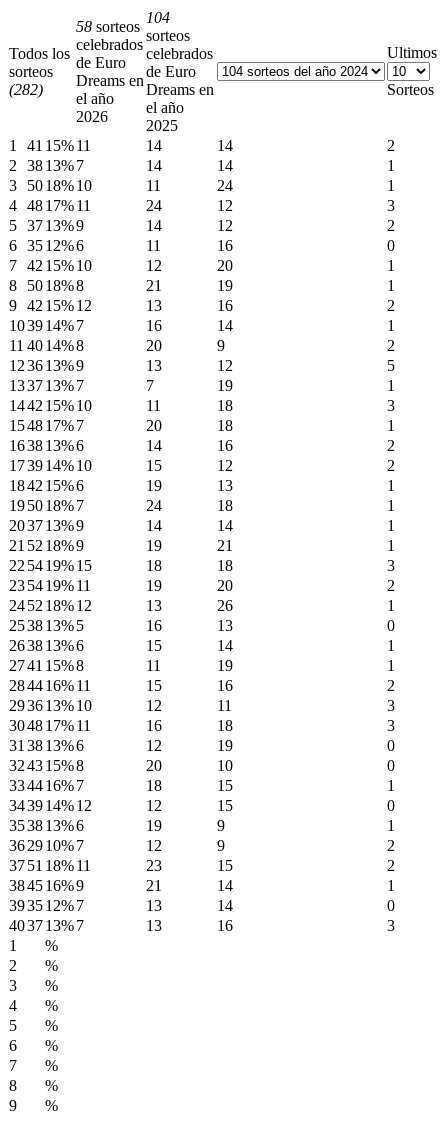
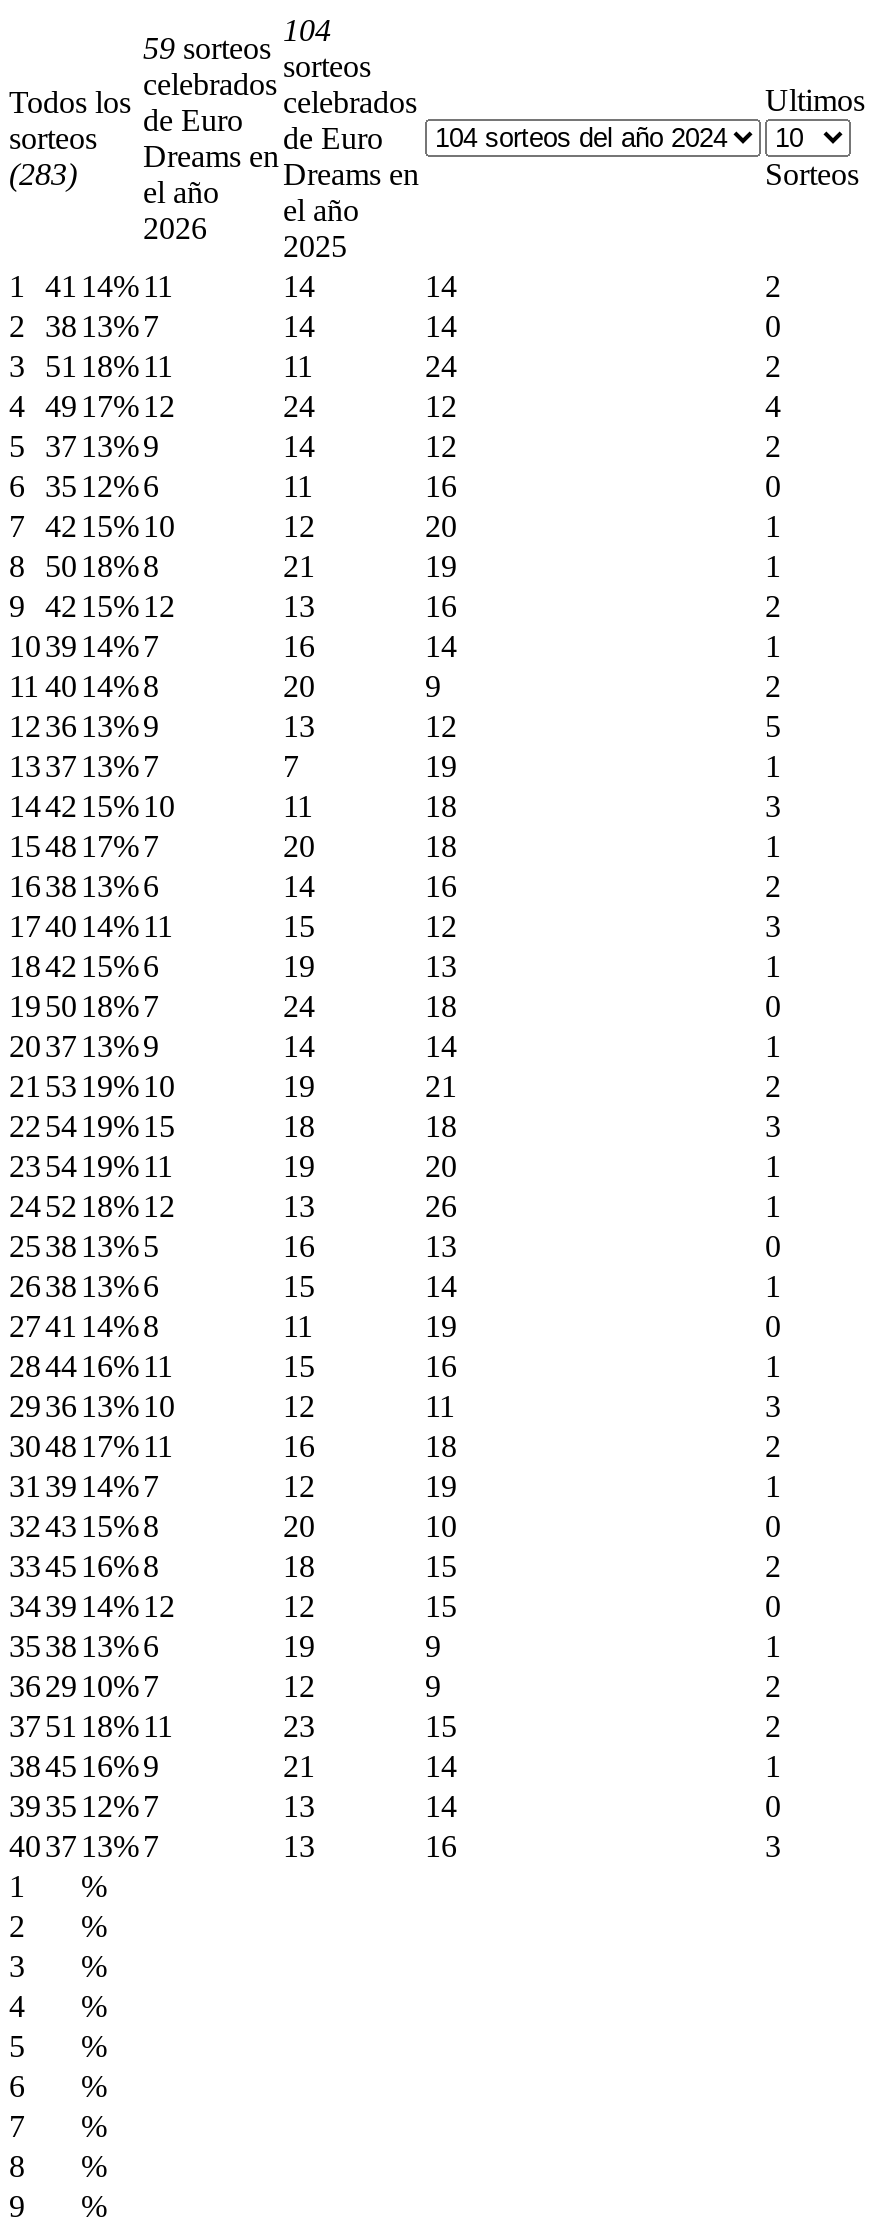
[76,18,140,35] 58 sorteos -> [143,30,271,64] 59 sorteos
[9,81,43,98] (282) -> [9,156,77,190] (283)
[9,137,91,154] 1 41 15% 11 -> [9,268,173,302] 1 41 14% 11
[387,157,395,174] 1 -> [765,308,781,342] 0
[9,177,92,194] 3 50 18% 10 -> [9,348,173,382] 3 51 18% 11
[387,177,395,194] 1 -> [765,348,781,382] 2
[9,197,91,214] 4 48 17% 11 -> [9,388,175,422] 4 49 17% 12
[387,197,395,214] 3 -> [765,388,781,422] 4
[9,457,92,474] 17 39 14% 10 -> [9,908,173,942] 17 40 14% 11
[387,457,395,474] 2 -> [765,908,781,942] 3
[387,497,395,514] 1 -> [765,988,781,1022] 0
[9,537,84,554] 21 52 18% 9 -> [9,1068,175,1102] 21 53 19% 10
[387,537,395,554] 1 -> [765,1068,781,1102] 2
[387,577,395,594] 2 -> [765,1148,781,1182] 1
[9,657,84,674] 27 41 15% 8 -> [9,1308,159,1342] 27 41 14% 8
[387,657,395,674] 1 -> [765,1308,781,1342] 0
[387,677,395,694] 2 -> [765,1348,781,1382] 1
[387,717,395,734] 3 -> [765,1428,781,1462] 2
[9,737,84,754] 31 38 13% 6 -> [9,1468,159,1502] 31 39 14% 7
[387,737,395,754] 0 -> [765,1468,781,1502] 1
[9,777,84,794] 33 44 16% 7 -> [9,1548,159,1582] 33 45 16% 8
[387,777,395,794] 1 -> [765,1548,781,1582] 2

